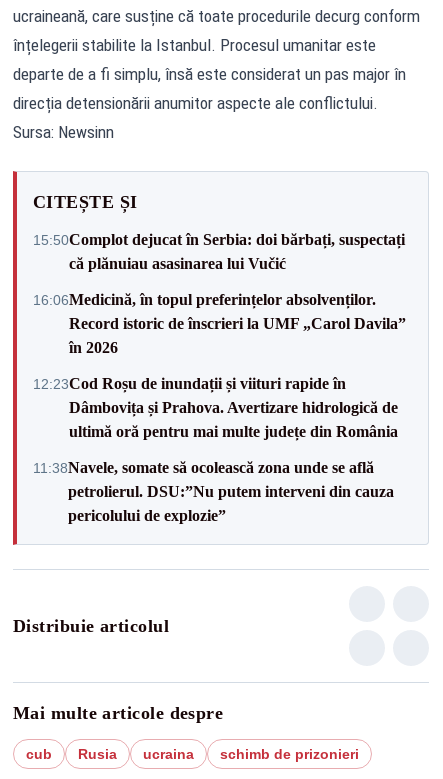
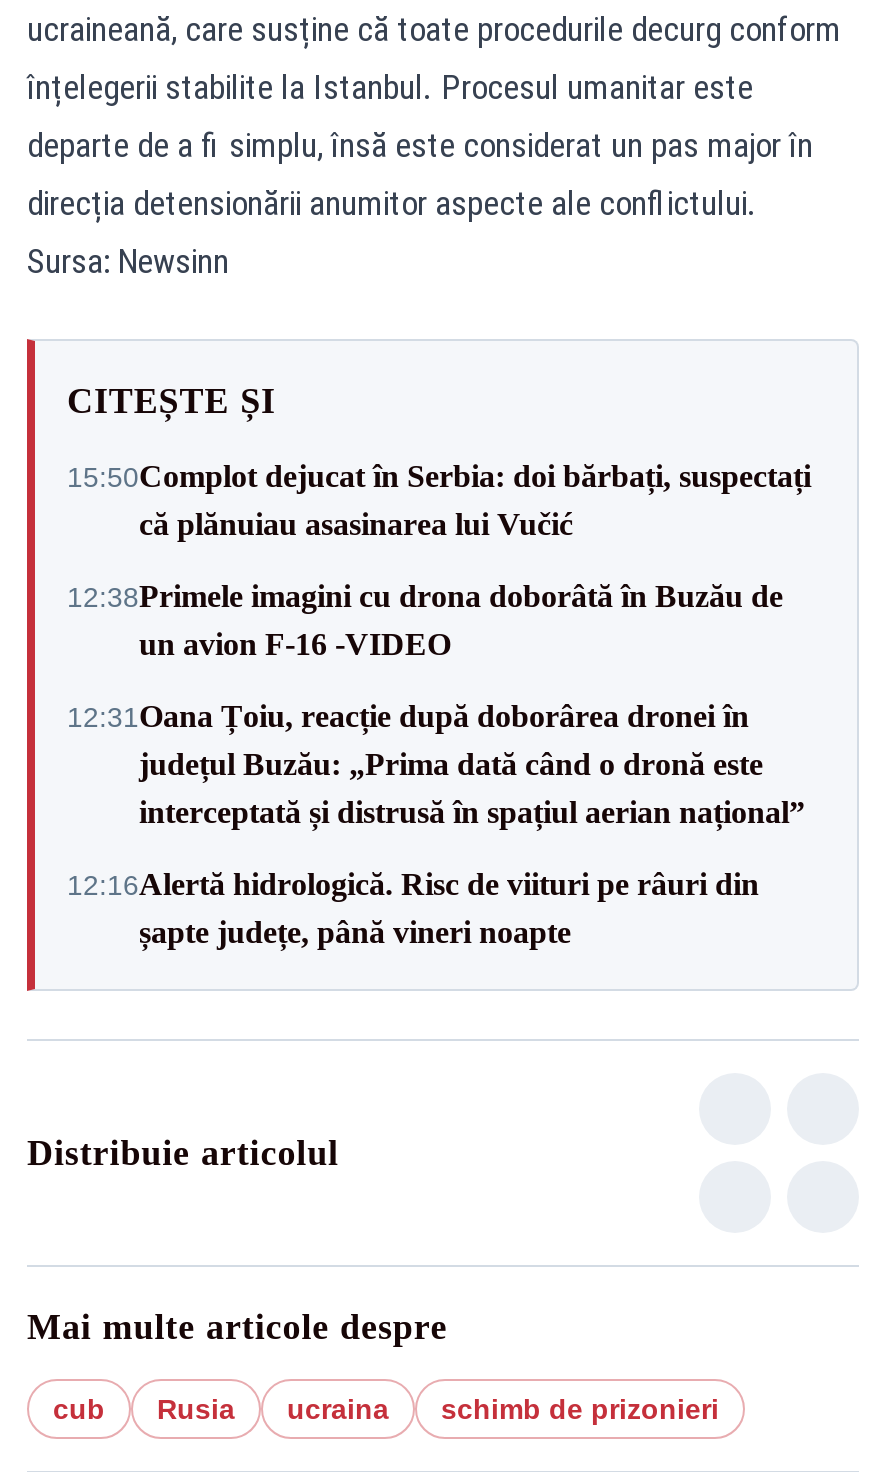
[33,290,406,355] 16:06Medicină, în topul preferințelor absolvenților. | Record istoric de înscrieri la UMF „Carol Davila” | în 2026 -> [67,579,783,661] 12:38Primele imagini cu drona doborâtă în Buzău de | un avion F-16 -VIDEO
[33,374,398,439] 12:23Cod Roșu de inundații și viituri rapide în | Dâmbovița și Prahova. Avertizare hidrologică de | ultimă oră pentru mai multe județe din România -> [67,699,805,829] 12:31Oana Țoiu, reacție după doborârea dronei în | județul Buzău: „Prima dată când o dronă este | interceptată și distrusă în spațiul aerian național”
[33,458,394,523] 11:38Navele, somate să ocolească zona unde se află | petrolierul. DSU:”Nu putem interveni din cauza | pericolului de explozie” -> [67,867,759,949] 12:16Alertă hidrologică. Risc de viituri pe râuri din | șapte județe, până vineri noapte

